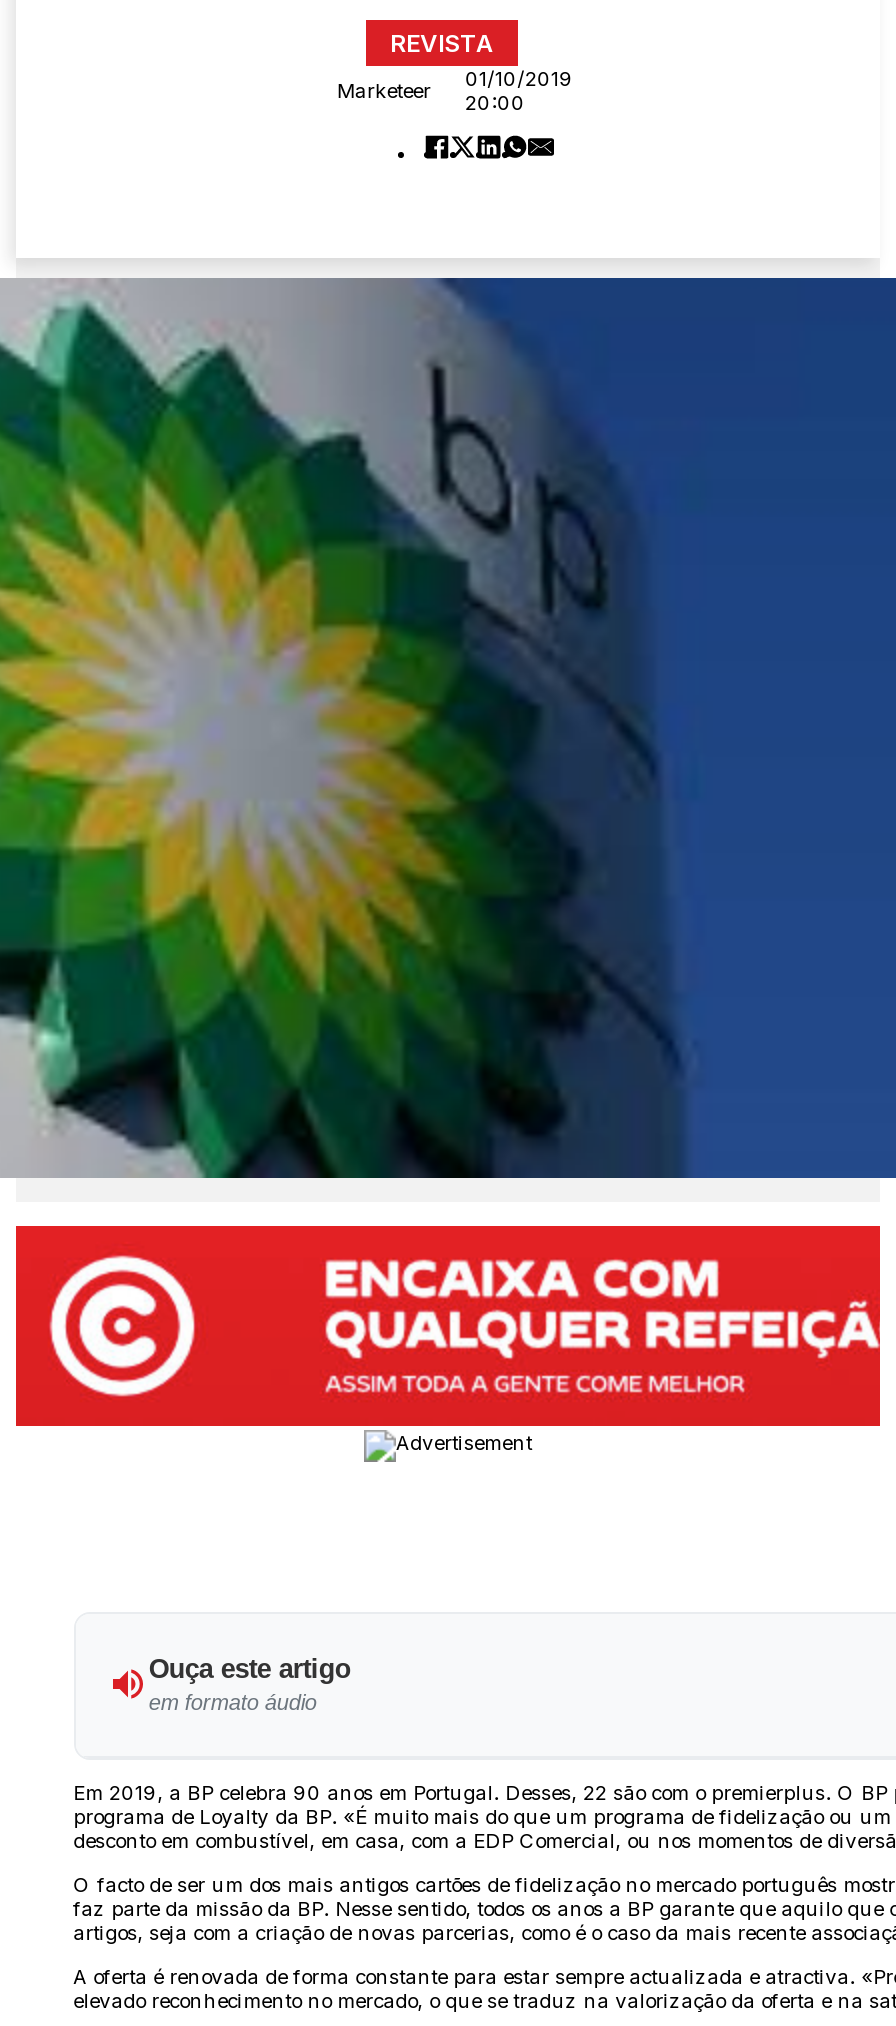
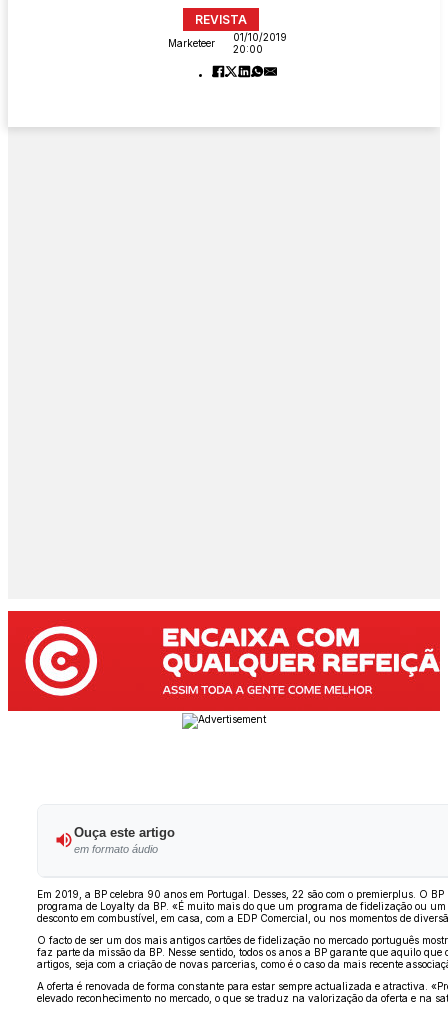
[6,276,890,1180] [image] -> none

